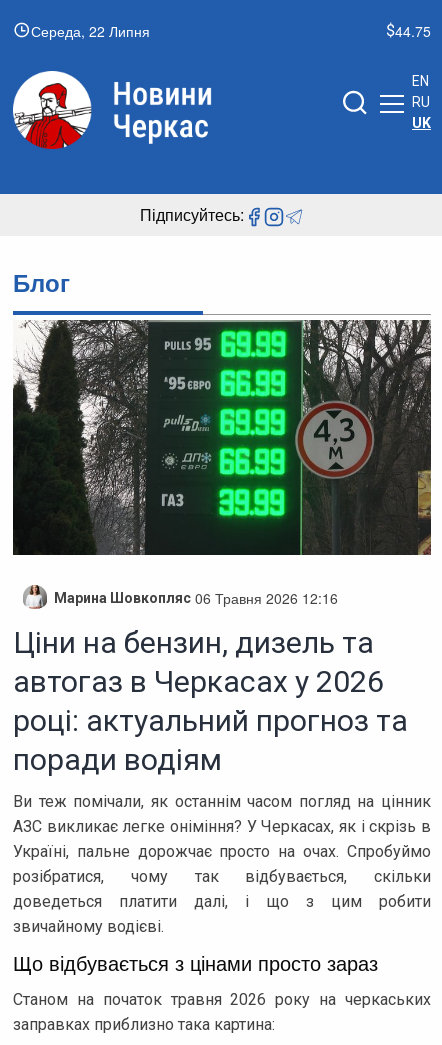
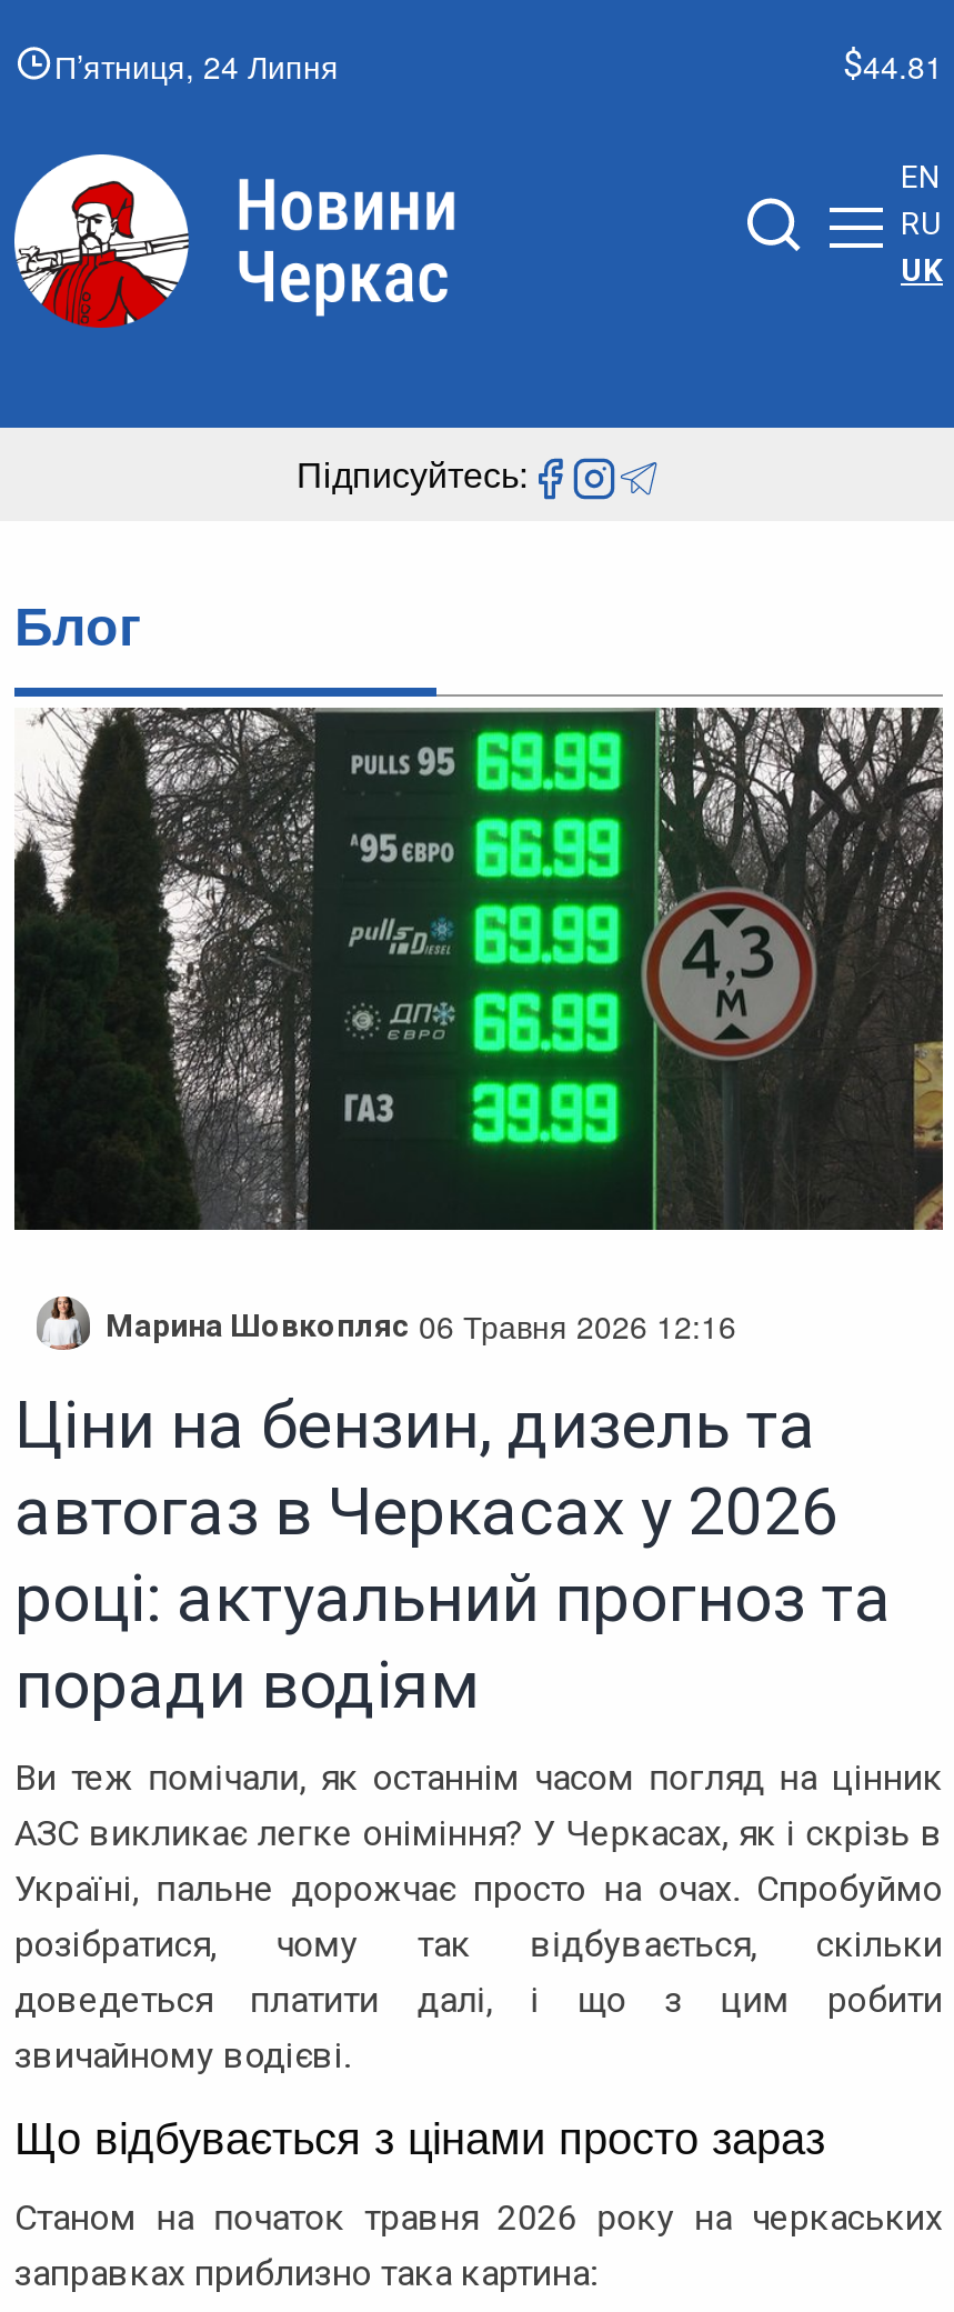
[31,20,150,40] Середа, 22 Липня -> [54,42,339,87] П’ятниця, 24 Липня
[395,20,431,40] 44.75 -> [863,42,943,87] 44.81

